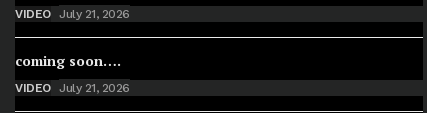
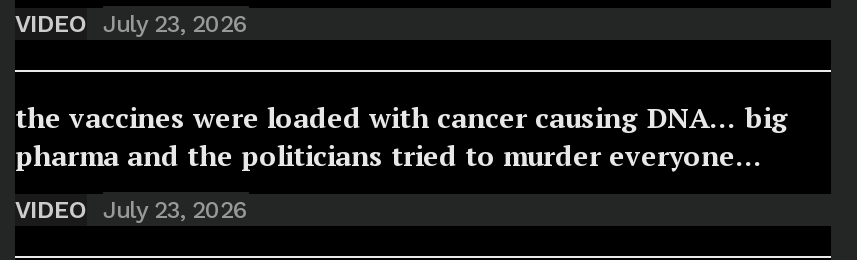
[15,7,129,21] VIDEO July 21, 2026 -> [15,10,248,38] VIDEO July 23, 2026
[15,51,121,70] coming soon…. -> [15,98,789,174] the vaccines were loaded with cancer causing DNA… big | pharma and the politicians tried to murder everyone…
[15,81,129,95] VIDEO July 21, 2026 -> [15,196,248,224] VIDEO July 23, 2026

